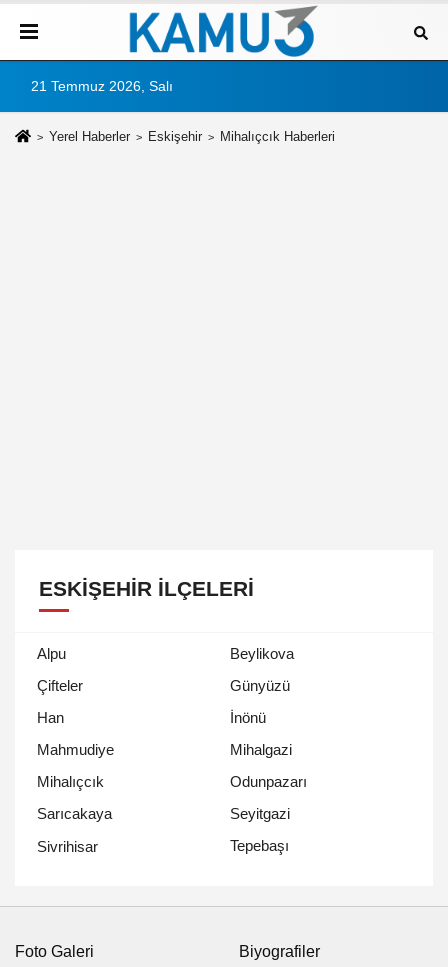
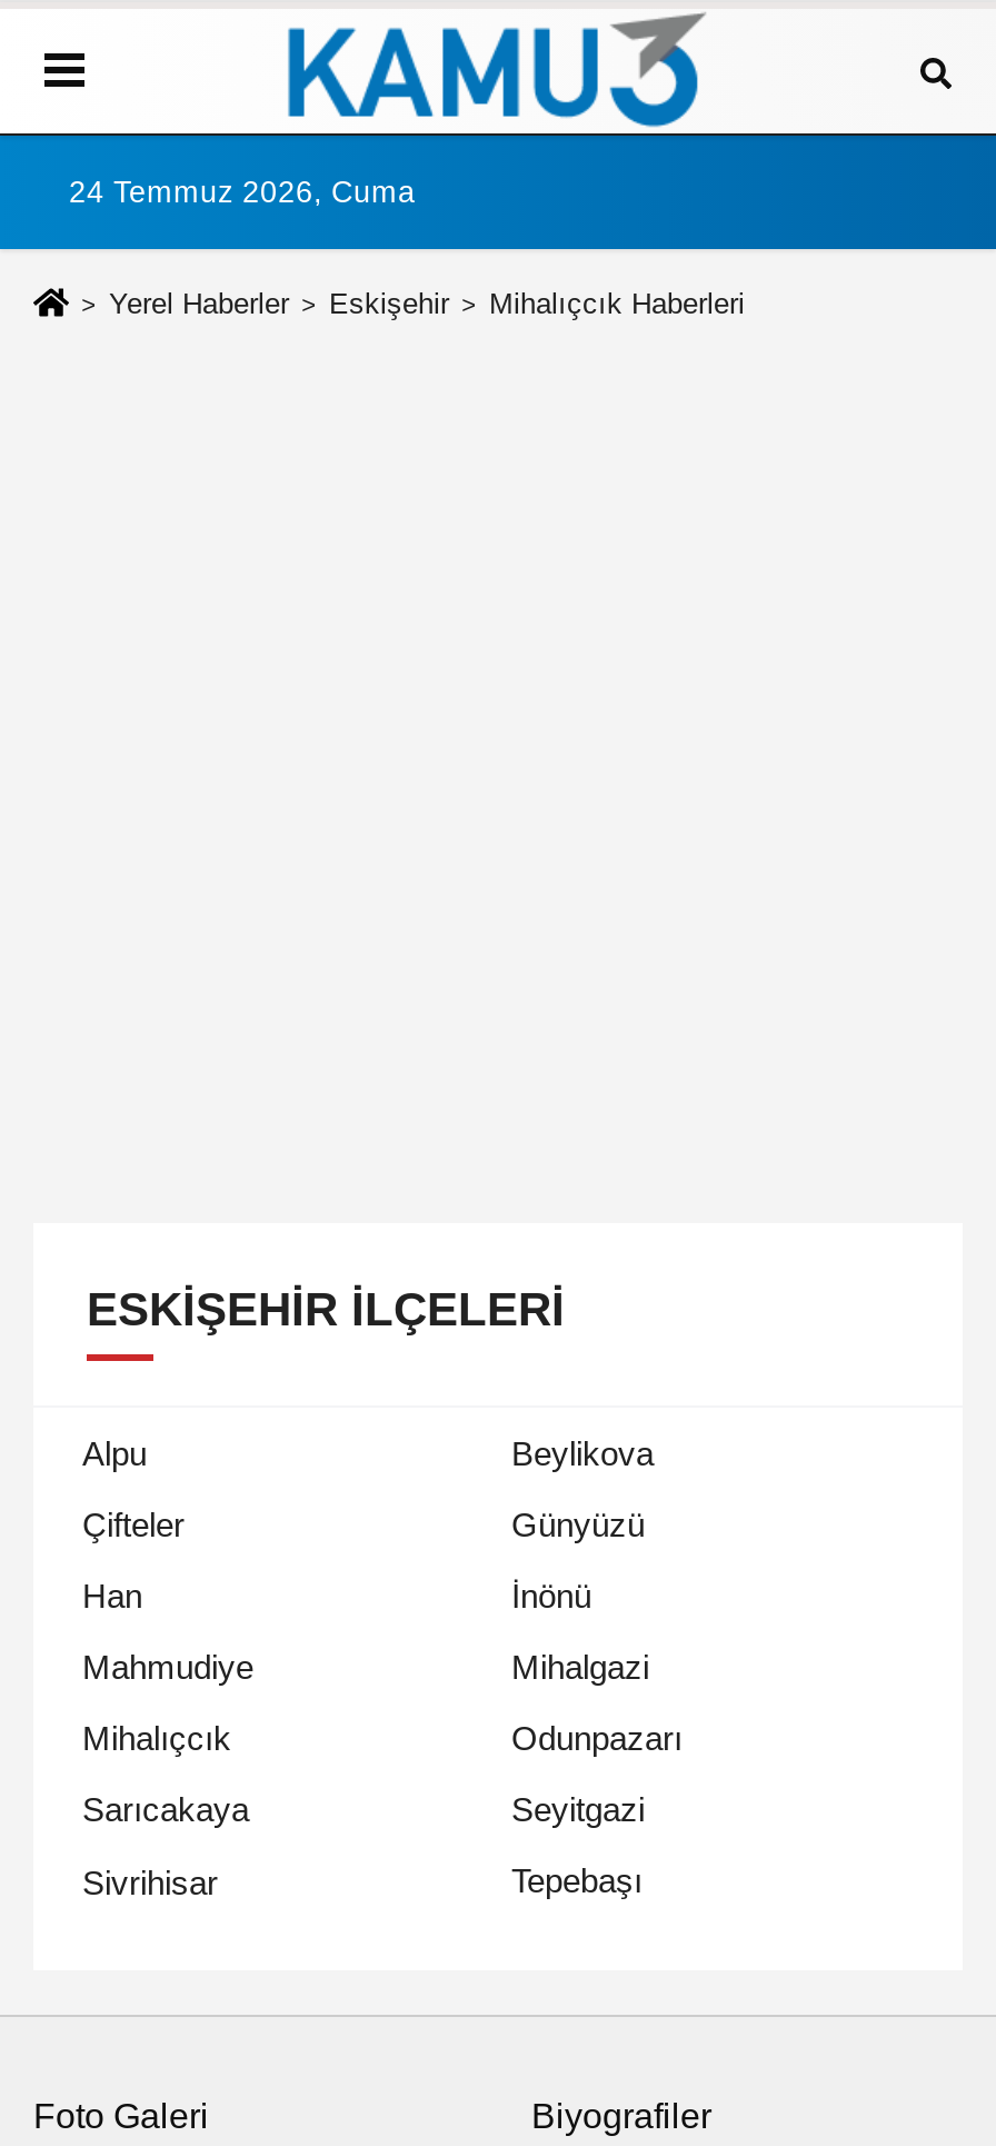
[31,79,173,94] 21 Temmuz 2026, Salı -> [69,176,416,209] 24 Temmuz 2026, Cuma

